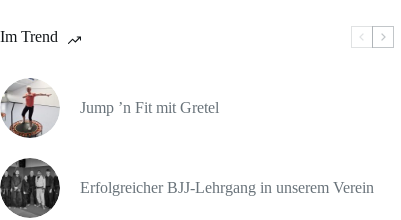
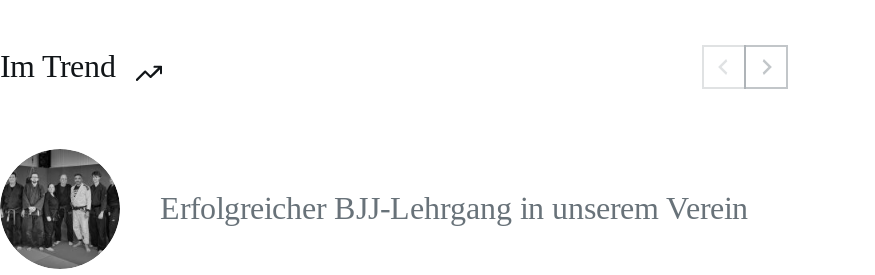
[3,78,219,137] [image] | Jump ’n Fit mit Gretel -> none

